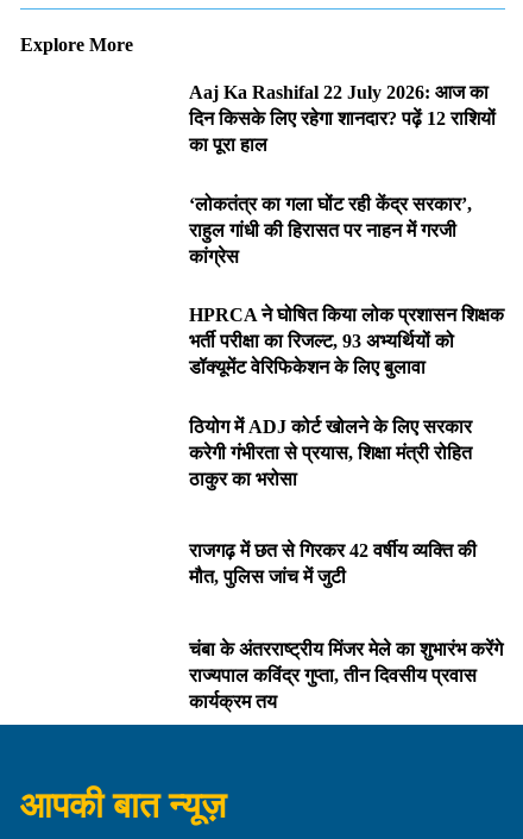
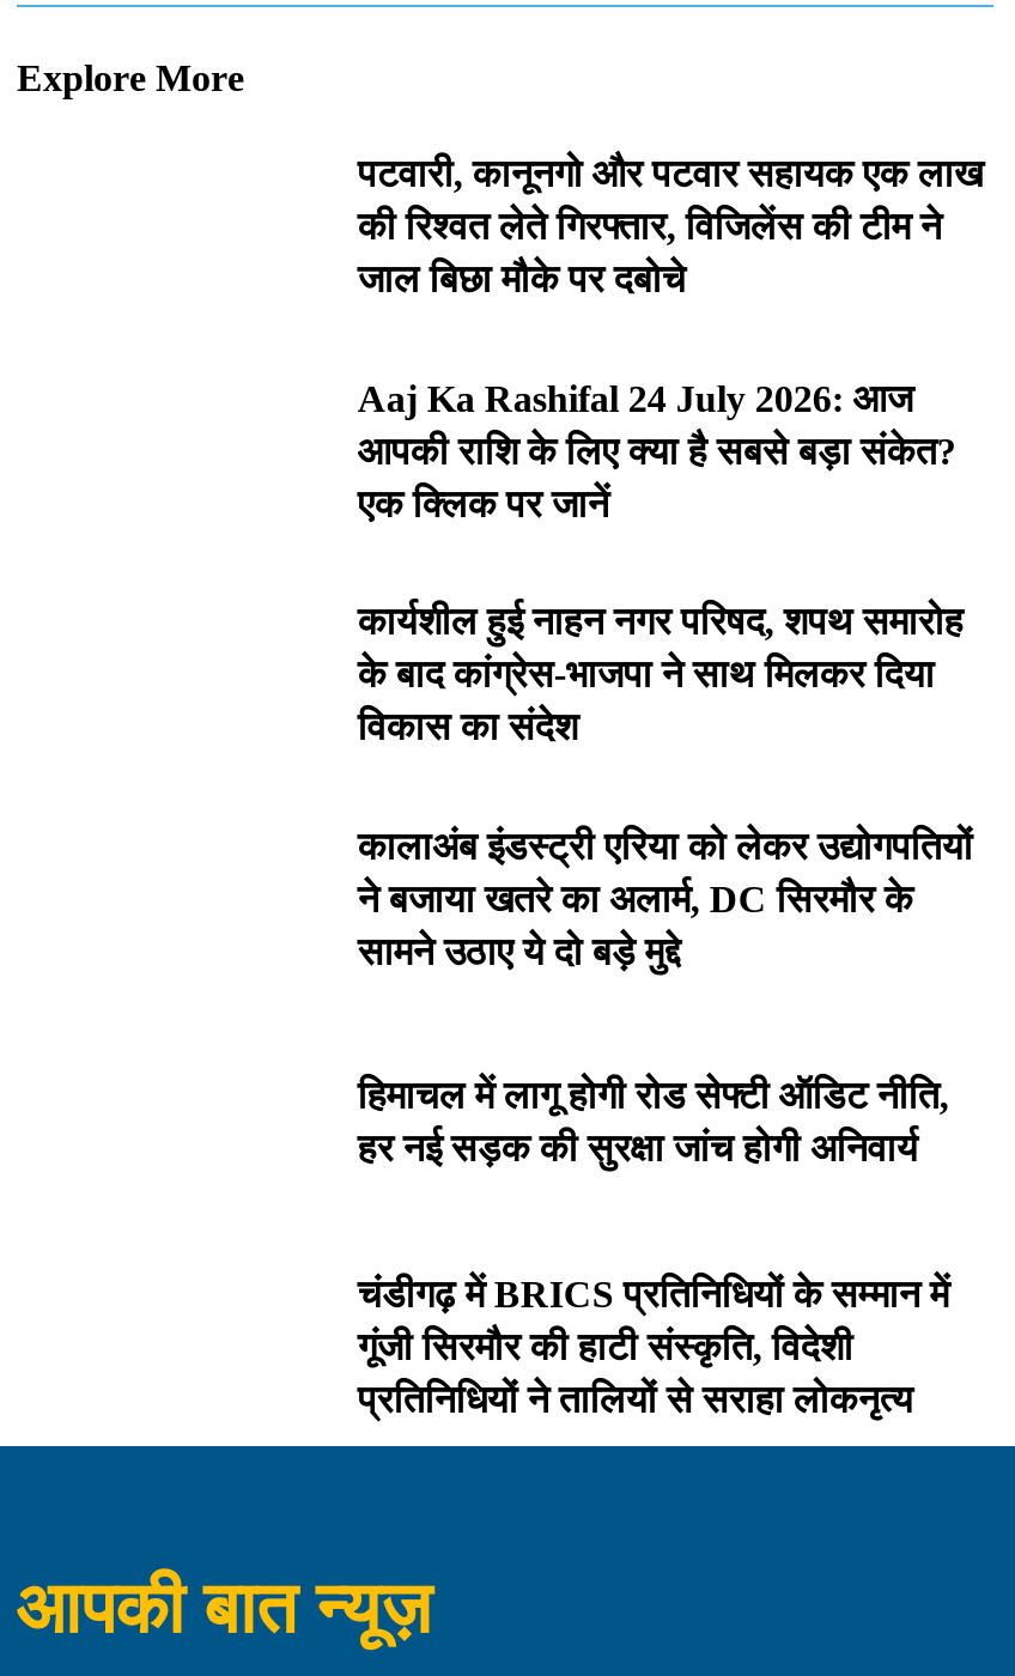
[189,83,496,155] Aaj Ka Rashifal 22 July 2026: आज का | दिन किसके लिए रहेगा शानदार? पढ़ें 12 राशियों | का पूरा हाल -> [358,154,982,300] पटवारी, कानूनगो और पटवार सहायक एक लाख | की रिश्वत लेते गिरफ्तार, विजिलेंस की टीम ने | जाल बिछा मौके पर दबोचे
[189,194,472,266] ‘लोकतंत्र का गला घोंट रही केंद्र सरकार’, | राहुल गांधी की हिरासत पर नाहन में गरजी | कांग्रेस -> [358,378,956,524] Aaj Ka Rashifal 24 July 2026: आज | आपकी राशि के लिए क्या है सबसे बड़ा संकेत? | एक क्लिक पर जानें
[189,305,504,378] HPRCA ने घोषित किया लोक प्रशासन शिक्षक | भर्ती परीक्षा का रिजल्ट, 93 अभ्यर्थियों को | डॉक्यूमेंट वेरिफिकेशन के लिए बुलावा -> [358,602,963,748] कार्यशील हुई नाहन नगर परिषद, शपथ समारोह | के बाद कांग्रेस-भाजपा ने साथ मिलकर दिया | विकास का संदेश
[189,416,472,489] ठियोग में ADJ कोर्ट खोलने के लिए सरकार | करेगी गंभीरता से प्रयास, शिक्षा मंत्री रोहित | ठाकुर का भरोसा -> [358,826,973,972] कालाअंब इंडस्ट्री एरिया को लेकर उद्योगपतियों | ने बजाया खतरे का अलार्म, DC सिरमौर के | सामने उठाए ये दो बड़े मुद्दे
[189,541,477,587] राजगढ़ में छत से गिरकर 42 वर्षीय व्यक्ति की | मौत, पुलिस जांच में जुटी -> [358,1076,949,1169] हिमाचल में लागू होगी रोड सेफ्टी ऑडिट नीति, | हर नई सड़क की सुरक्षा जांच होगी अनिवार्य
[189,639,503,711] चंबा के अंतरराष्ट्रीय मिंजर मेले का शुभारंभ करेंगे | राज्यपाल कविंद्र गुप्ता, तीन दिवसीय प्रवास | कार्यक्रम तय -> [358,1273,949,1419] चंडीगढ़ में BRICS प्रतिनिधियों के सम्मान में | गूंजी सिरमौर की हाटी संस्कृति, विदेशी | प्रतिनिधियों ने तालियों से सराहा लोकनृत्य

